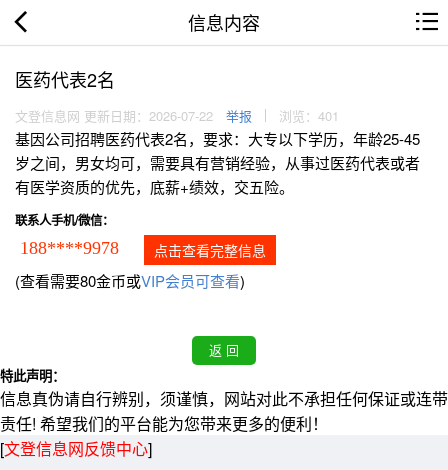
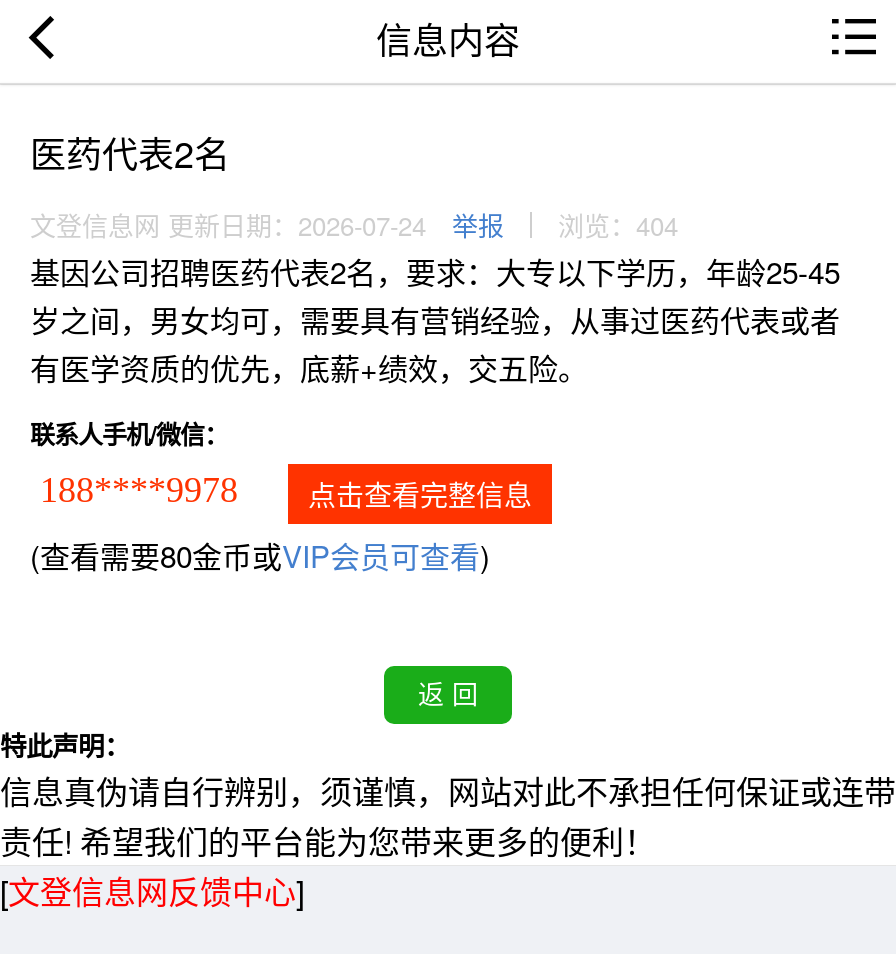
[15,106,213,125] 文登信息网 更新日期：2026-07-22 -> [30,206,426,244] 文登信息网 更新日期：2026-07-24
[279,106,339,125] 浏览：401 -> [558,206,678,244] 浏览：404

